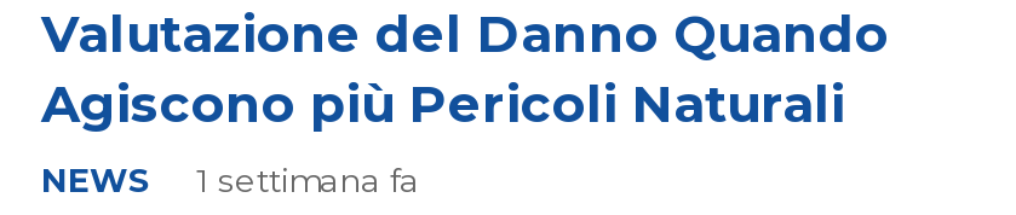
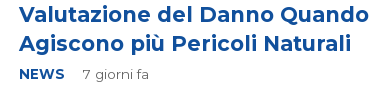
[41,161,419,199] NEWS 1 settimana fa -> [18,66,148,82] NEWS 7 giorni fa

